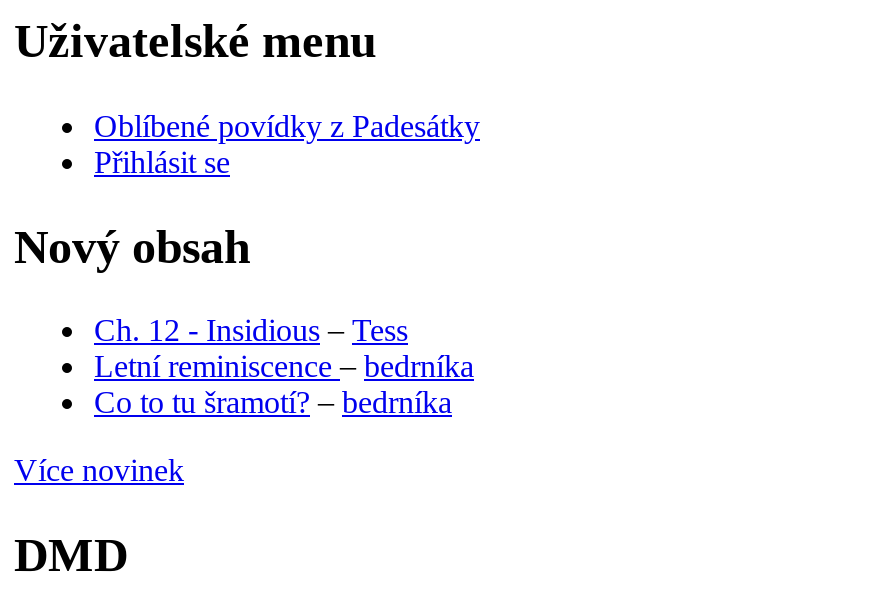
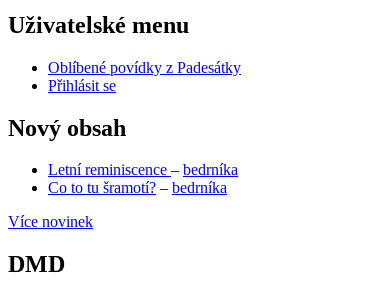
[94,314,408,348] Ch. 12 - Insidious – Tess -> none

